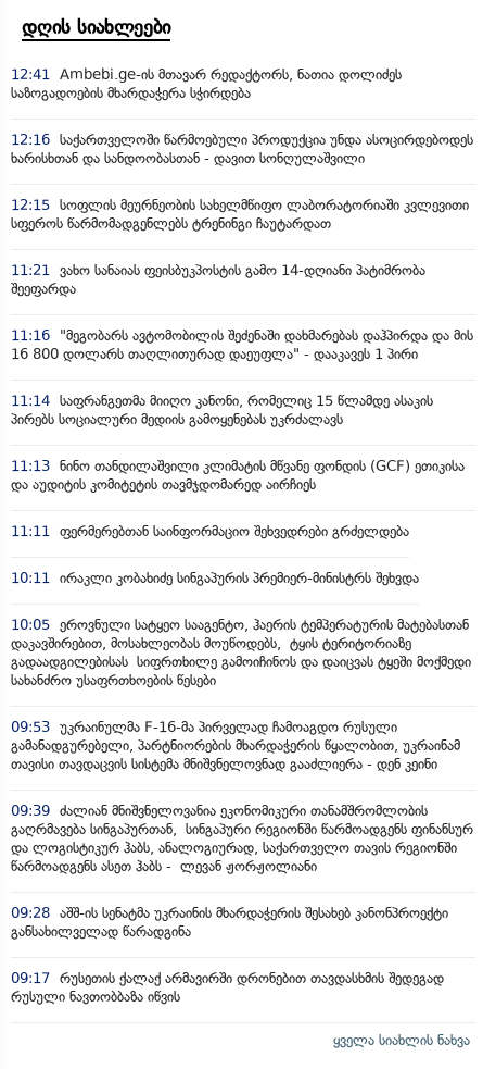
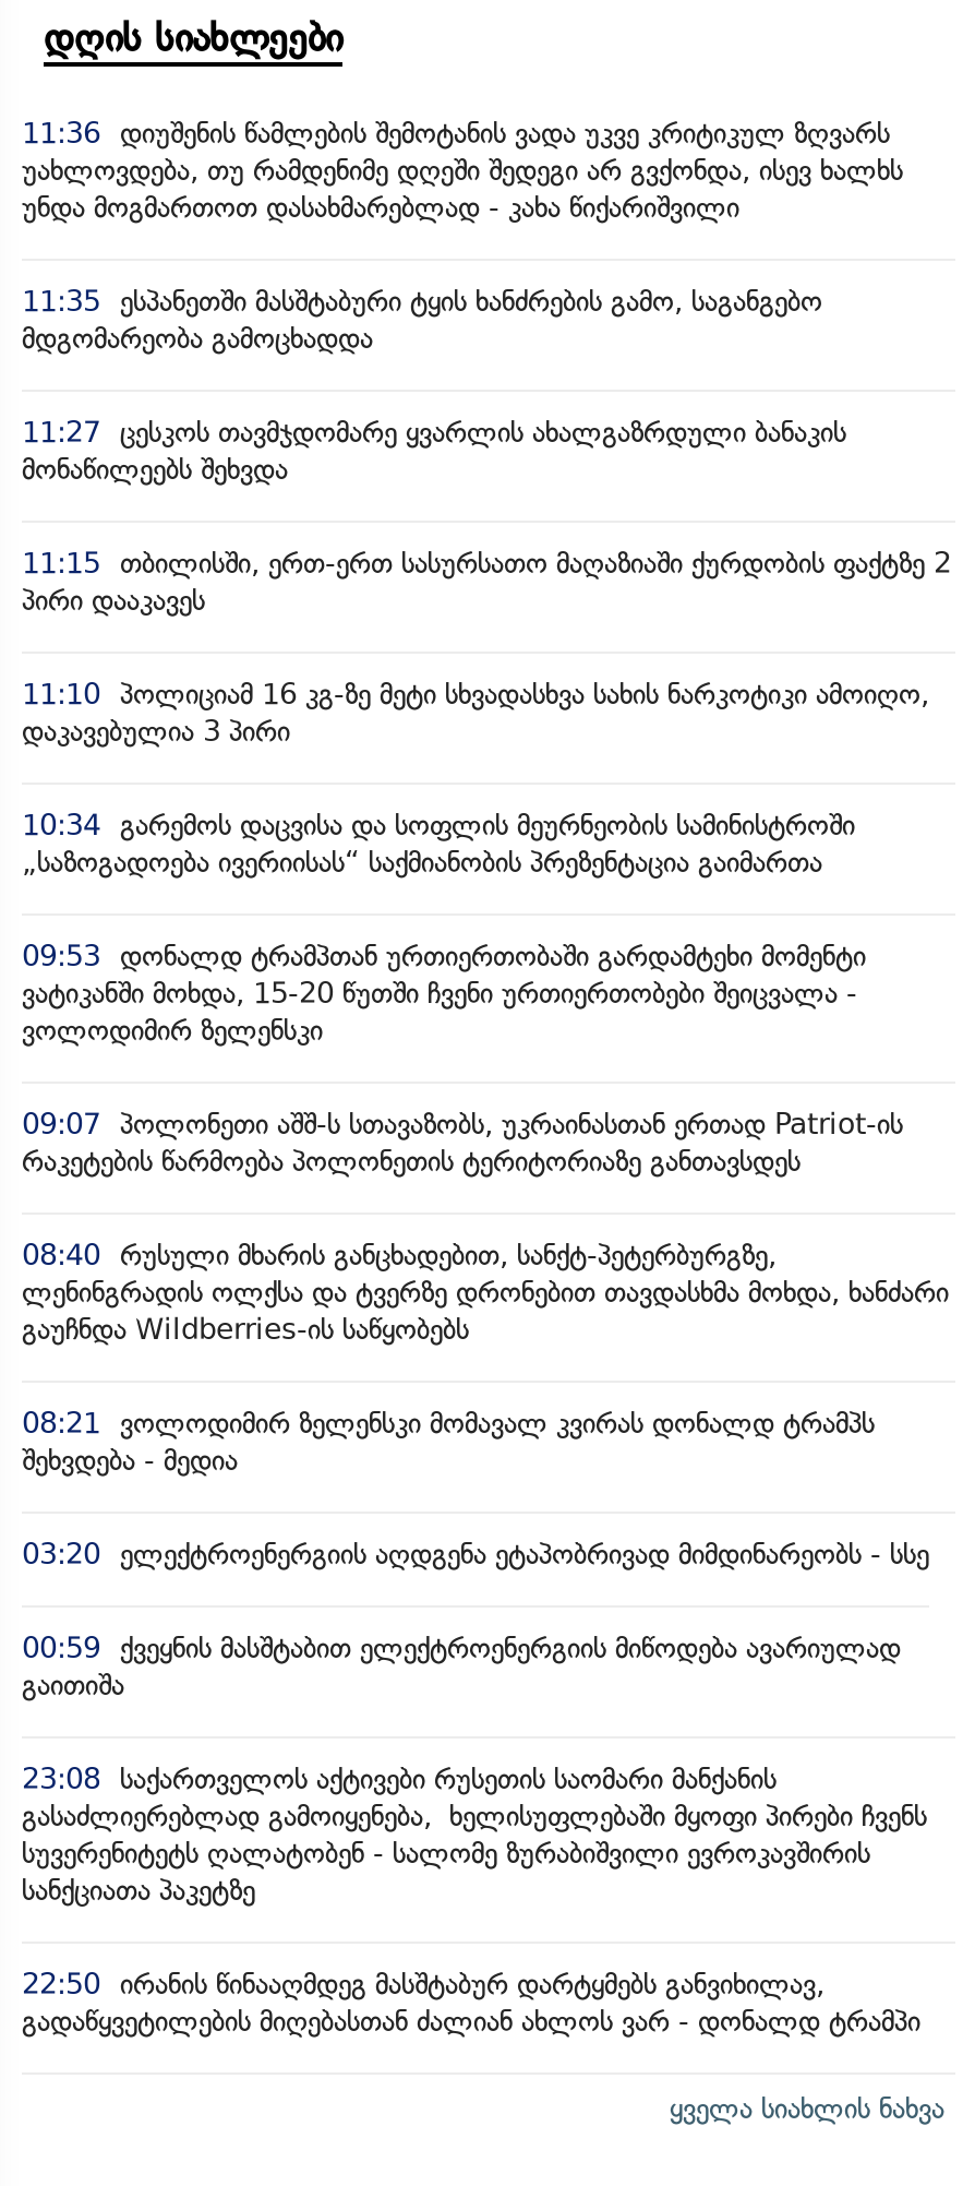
[11,66,402,101] 12:41 Ambebi.ge-ის მთავარ რედაქტორს, ნათია დოლიძეს | საზოგადოების მხარდაჭერა სჭირდება -> [22,117,903,224] 11:36 დიუშენის წამლების შემოტანის ვადა უკვე კრიტიკულ ზღვარს | უახლოვდება, თუ რამდენიმე დღეში შედეგი არ გვქონდა, ისევ ხალხს | უნდა მოგმართოთ დასახმარებლად - კახა წიქარიშვილი
[11,132,473,166] 12:16 საქართველოში წარმოებული პროდუქცია უნდა ასოცირდებოდეს | ხარისხთან და სანდოობასთან - დავით სონღულაშვილი -> [22,285,822,355] 11:35 ესპანეთში მასშტაბური ტყის ხანძრების გამო, საგანგებო | მდგომარეობა გამოცხადდა
[11,197,469,232] 12:15 სოფლის მეურნეობის სახელმწიფო ლაბორატორიაში კვლევითი | სფეროს წარმომადგენლებს ტრენინგი ჩაუტარდათ -> [22,416,846,486] 11:27 ცესკოს თავმჯდომარე ყვარლის ახალგაზრდული ბანაკის | მონაწილეებს შეხვდა
[11,262,425,297] 11:21 ვახო სანაიას ფეისბუკპოსტის გამო 14-დღიანი პატიმრობა | შეეფარდა -> [22,547,951,617] 11:15 თბილისში, ერთ-ერთ სასურსათო მაღაზიაში ქურდობის ფაქტზე 2 | პირი დააკავეს
[11,327,473,362] 11:16 "მეგობარს ავტომობილის შეძენაში დახმარებას დაჰპირდა და მის | 16 800 დოლარს თაღლითურად დაეუფლა" - დააკავეს 1 პირი -> [22,678,929,748] 11:10 პოლიციამ 16 კგ-ზე მეტი სხვადასხვა სახის ნარკოტიკი ამოიღო, | დაკავებულია 3 პირი
[11,393,433,427] 11:14 საფრანგეთმა მიიღო კანონი, რომელიც 15 წლამდე ასაკის | პირებს სოციალური მედიის გამოყენებას უკრძალავს -> [22,809,855,879] 10:34 გარემოს დაცვისა და სოფლის მეურნეობის სამინისტროში | „საზოგადოება ივერიისას“ საქმიანობის პრეზენტაცია გაიმართა
[11,458,465,493] 11:13 ნინო თანდილაშვილი კლიმატის მწვანე ფონდის (GCF) ეთიკისა | და აუდიტის კომიტეტის თავმჯდომარედ აირჩიეს -> [22,940,866,1047] 09:53 დონალდ ტრამპთან ურთიერთობაში გარდამტეხი მომენტი | ვატიკანში მოხდა, 15-20 წუთში ჩვენი ურთიერთობები შეიცვალა - | ვოლოდიმირ ზელენსკი
[11,523,409,539] 11:11 ფერმერებთან საინფორმაციო შეხვედრები გრძელდება -> [22,1108,903,1178] 09:07 პოლონეთი აშშ-ს სთავაზობს, უკრაინასთან ერთად Patriot-ის | რაკეტების წარმოება პოლონეთის ტერიტორიაზე განთავსდეს
[11,570,419,586] 10:11 ირაკლი კობახიძე სინგაპურის პრემიერ-მინისტრს შეხვდა -> [22,1239,949,1346] 08:40 რუსული მხარის განცხადებით, სანქტ-პეტერბურგზე, | ლენინგრადის ოლქსა და ტვერზე დრონებით თავდასხმა მოხდა, ხანძარი | გაუჩნდა Wildberries-ის საწყობებს
[11,617,471,688] 10:05 ეროვნული სატყეო სააგენტო, ჰაერის ტემპერატურის მატებასთან | დაკავშირებით, მოსახლეობას მოუწოდებს, ტყის ტერიტორიაზე | გადაადგილებისას სიფრთხილე გამოიჩინოს და დაიცვას ტყეში მოქმედი | სახანძრო უსაფრთხოების წესები -> [22,1407,875,1477] 08:21 ვოლოდიმირ ზელენსკი მომავალ კვირას დონალდ ტრამპს | შეხვდება - მედია
[11,719,460,772] 09:53 უკრაინულმა F-16-მა პირველად ჩამოაგდო რუსული | გამანადგურებელი, პარტნიორების მხარდაჭერის წყალობით, უკრაინამ | თავისი თავდაცვის სისტემა მნიშვნელოვნად გააძლიერა - დენ კეინი -> [22,1538,929,1570] 03:20 ელექტროენერგიის აღდგენა ეტაპობრივად მიმდინარეობს - სსე
[11,803,473,874] 09:39 ძალიან მნიშვნელოვანია ეკონომიკური თანამშრომლობის | გაღრმავება სინგაპურთან, სინგაპური რეგიონში წარმოადგენს ფინანსურ | და ლოგისტიკურ ჰაბს, ანალოგიურად, საქართველო თავის რეგიონში | წარმოადგენს ასეთ ჰაბს - ლევან ჟორჟოლიანი -> [22,1632,901,1701] 00:59 ქვეყნის მასშტაბით ელექტროენერგიის მიწოდება ავარიულად | გაითიშა
[11,905,448,940] 09:28 აშშ-ის სენატმა უკრაინის მხარდაჭერის შესახებ კანონპროექტი | განსახილველად წარადგინა -> [22,1763,927,1907] 23:08 საქართველოს აქტივები რუსეთის საომარი მანქანის | გასაძლიერებლად გამოიყენება, ხელისუფლებაში მყოფი პირები ჩვენს | სუვერენიტეტს ღალატობენ - სალომე ზურაბიშვილი ევროკავშირის | სანქციათა პაკეტზე
[11,970,444,1005] 09:17 რუსეთის ქალაქ არმავირში დრონებით თავდასხმის შედეგად | რუსული ნავთობბაზა იწვის -> [22,1968,920,2038] 22:50 ირანის წინააღმდეგ მასშტაბურ დარტყმებს განვიხილავ, | გადაწყვეტილების მიღებასთან ძალიან ახლოს ვარ - დონალდ ტრამპი

